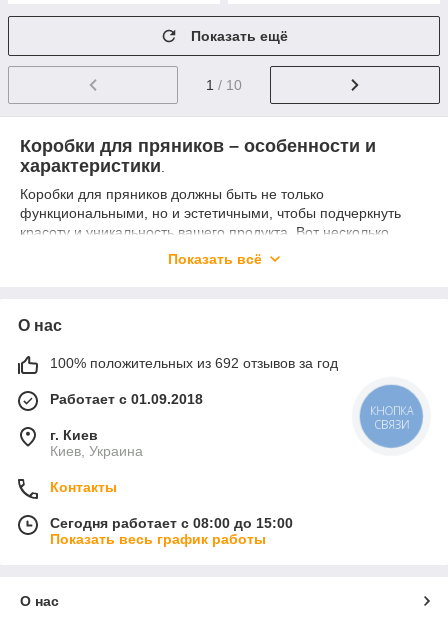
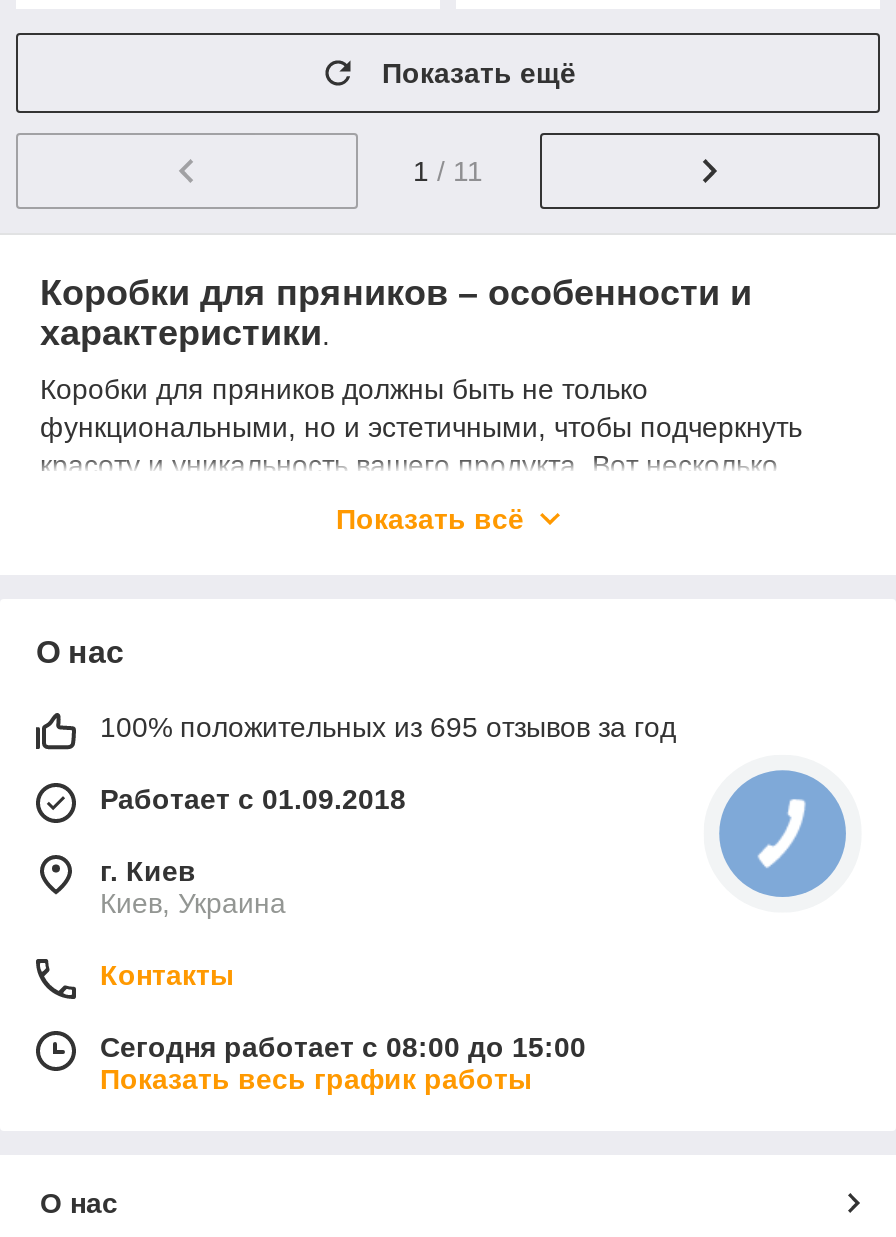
[206,77,242,93] 1 / 10 -> [413,155,483,187] 1 / 11
[50,355,338,371] 100% положительных из 692 отзывов за год -> [100,711,676,743] 100% положительных из 695 отзывов за год
[378,404,407,430] КНОПКА | СВЯЗИ -> none

